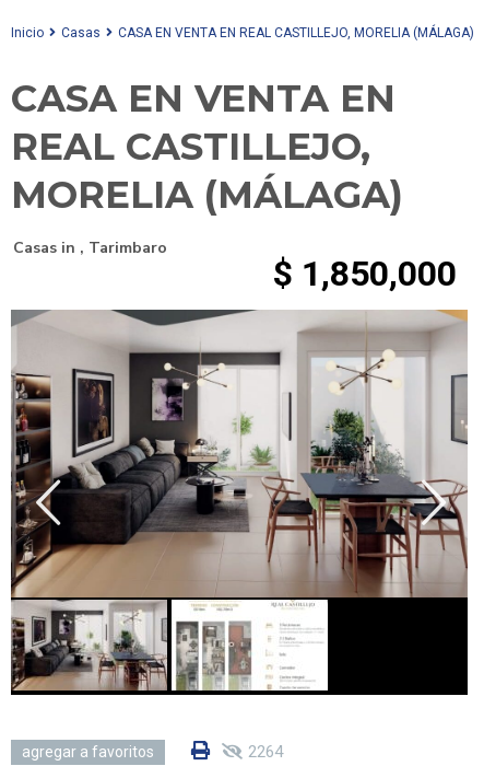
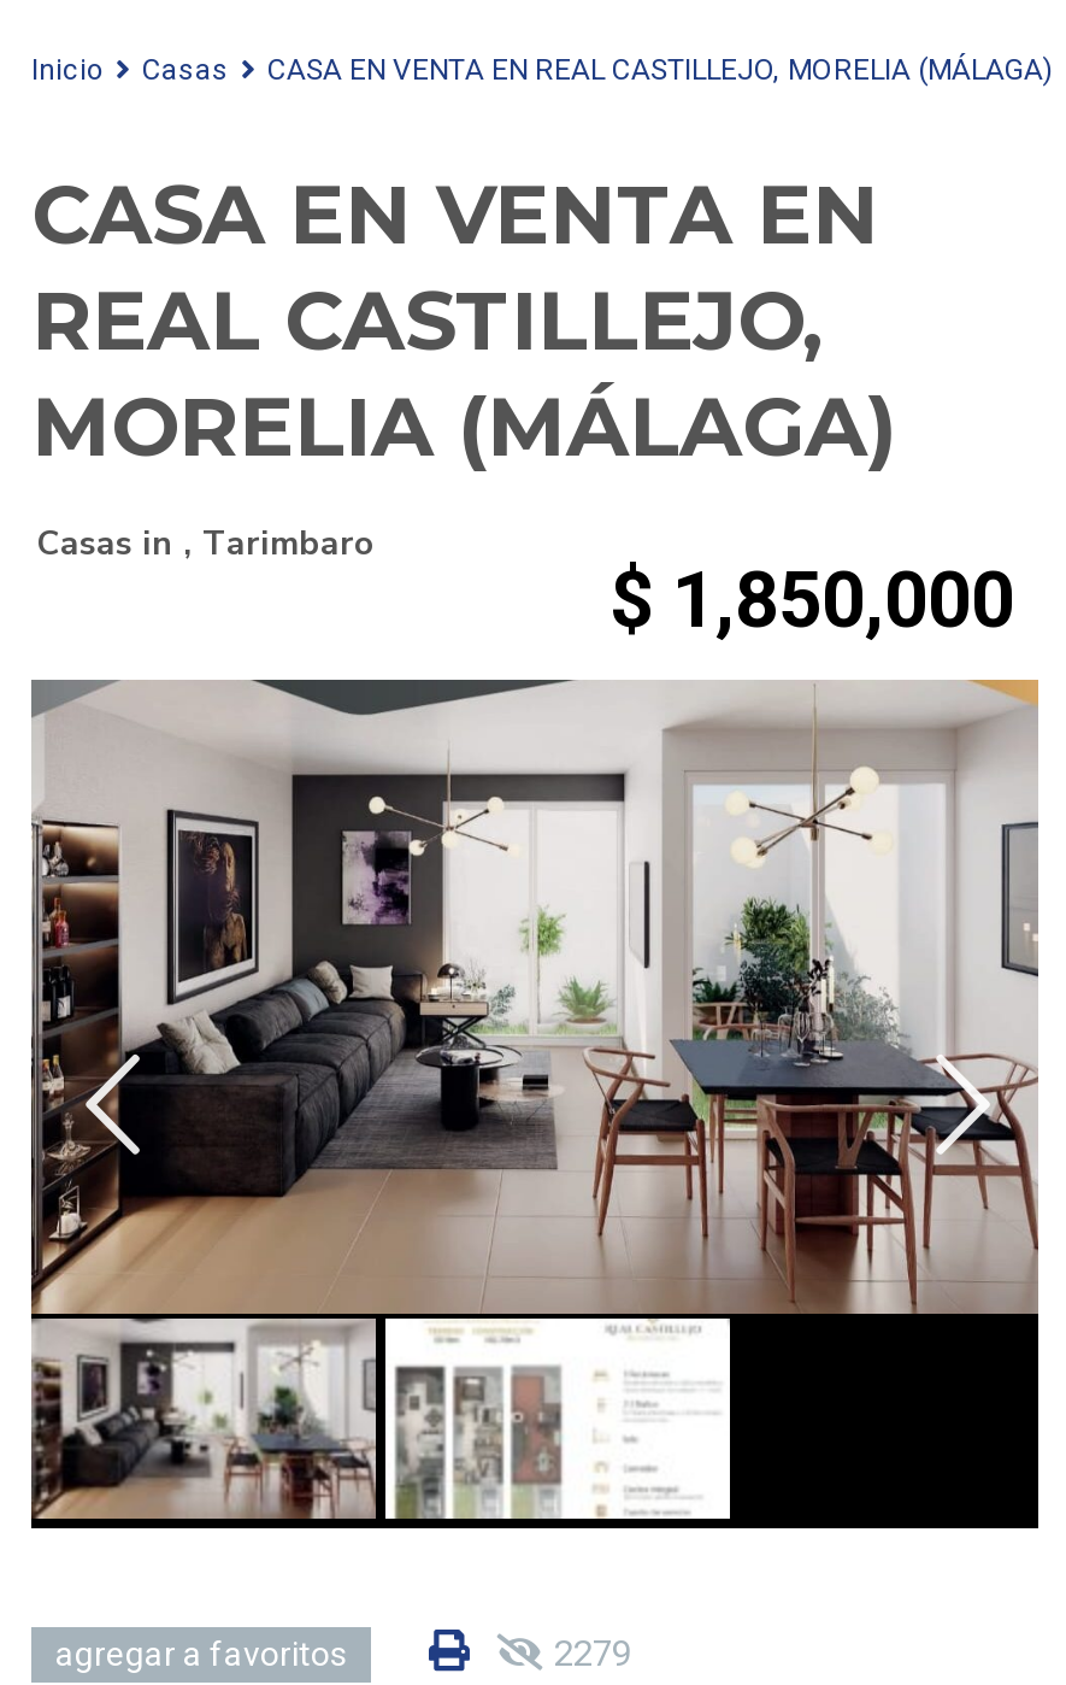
[248,741,283,761] 2264 -> [554,1631,631,1674] 2279

